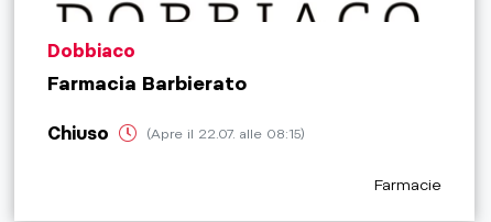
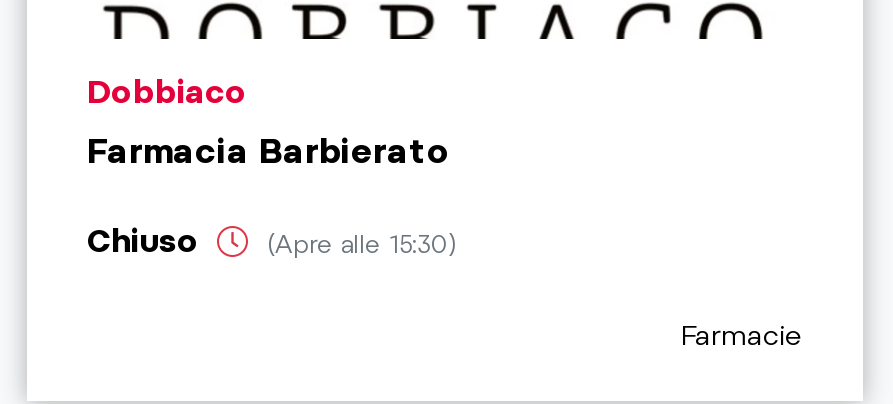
[146,127,305,142] (Apre il 22.07. alle 08:15) -> [267,231,457,259] (Apre alle 15:30)

